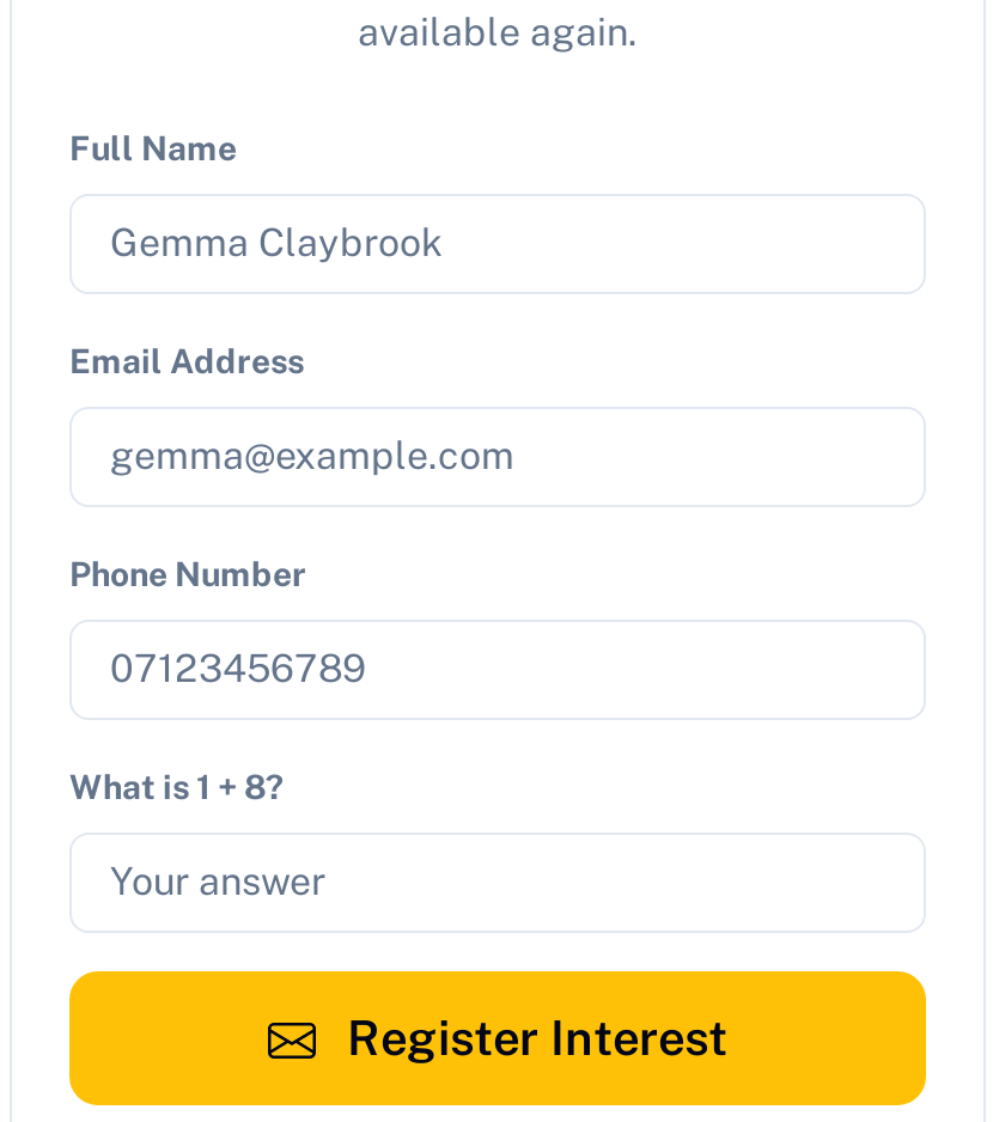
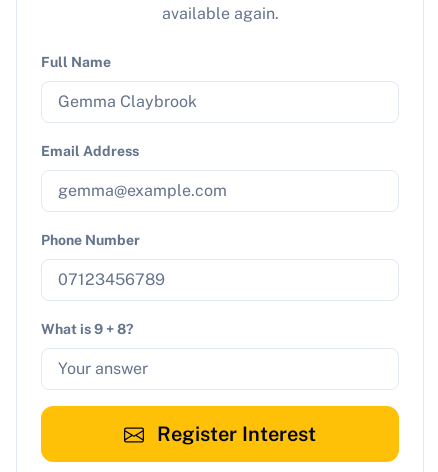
[69,767,282,805] What is 1 + 8? -> [41,321,133,337] What is 9 + 8?

